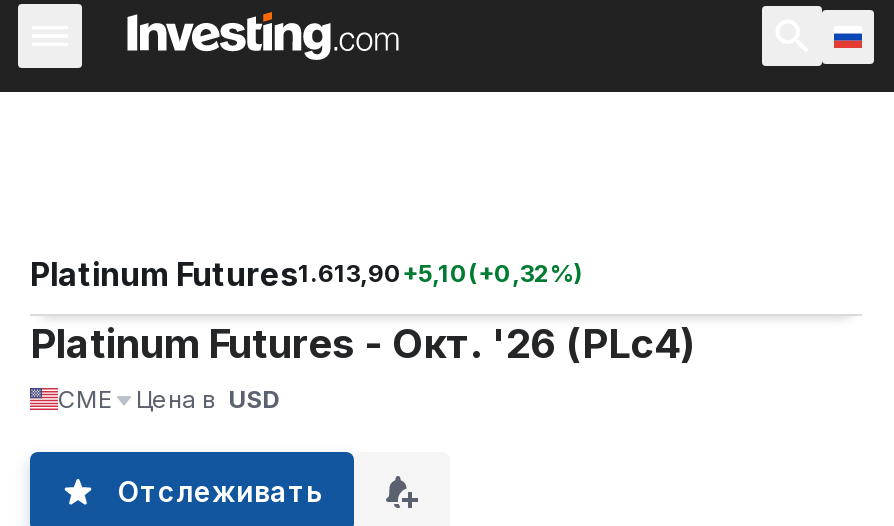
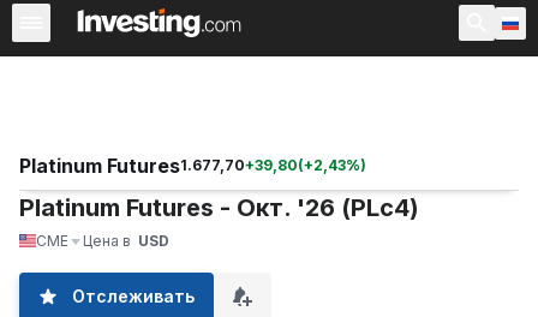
[30,254,584,294] Platinum Futures1.613,90+5,10(+0,32%) -> [19,153,366,177] Platinum Futures1.677,70+39,80(+2,43%)

